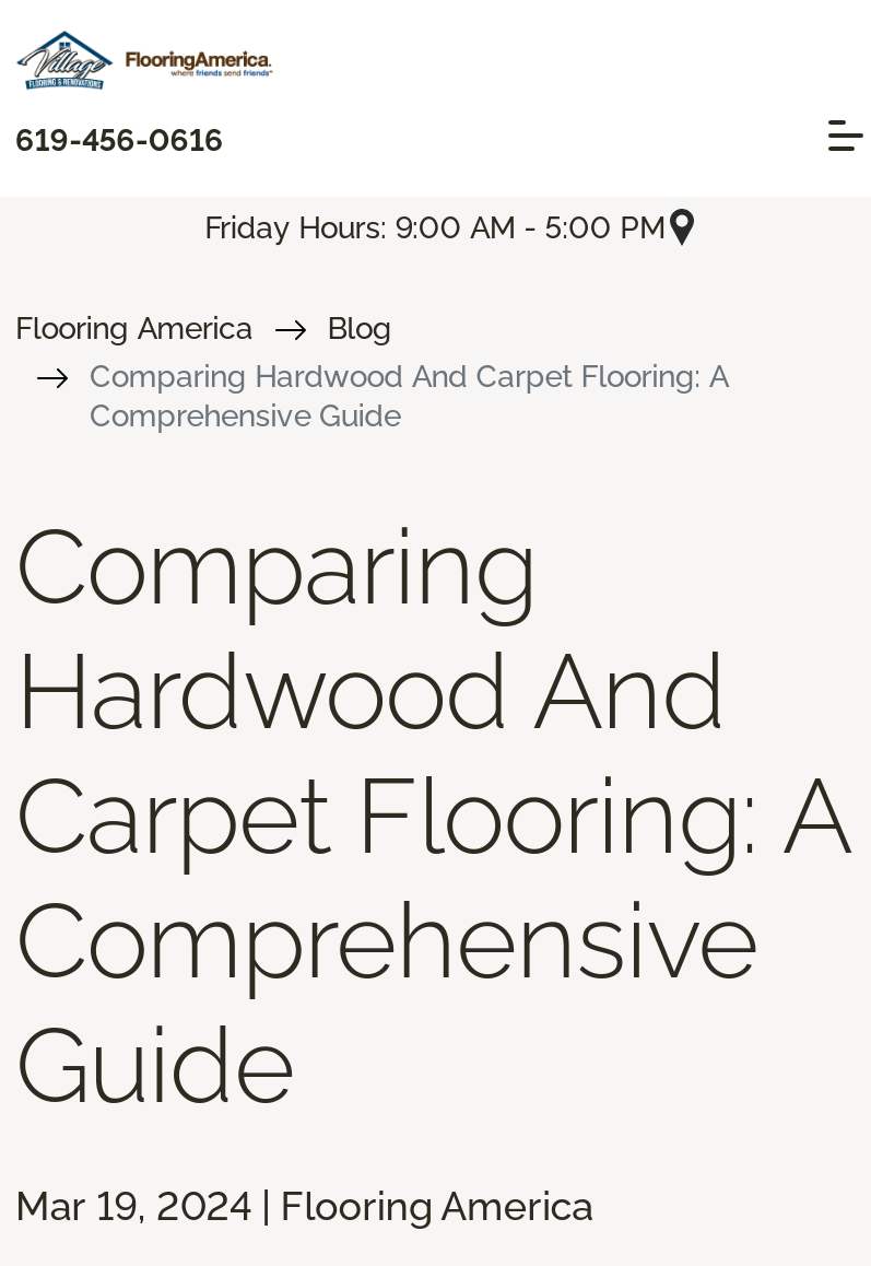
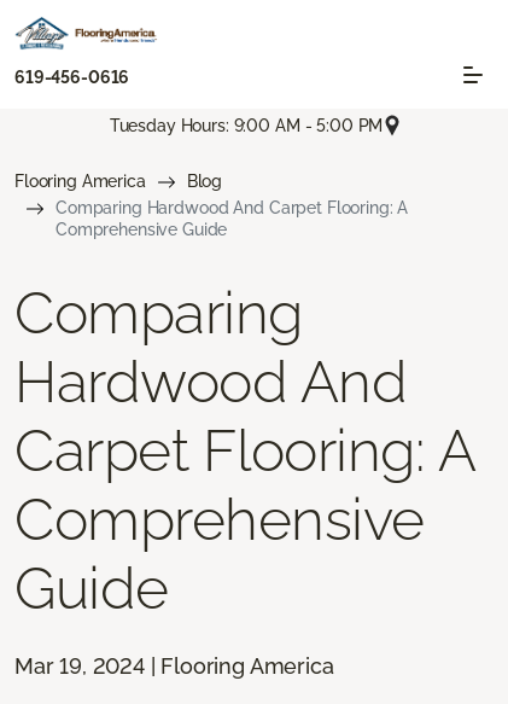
[205,209,665,244] Friday Hours: 9:00 AM - 5:00 PM -> [109,116,383,135] Tuesday Hours: 9:00 AM - 5:00 PM

